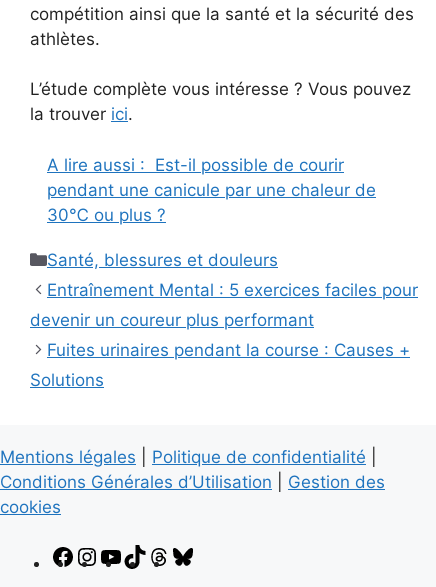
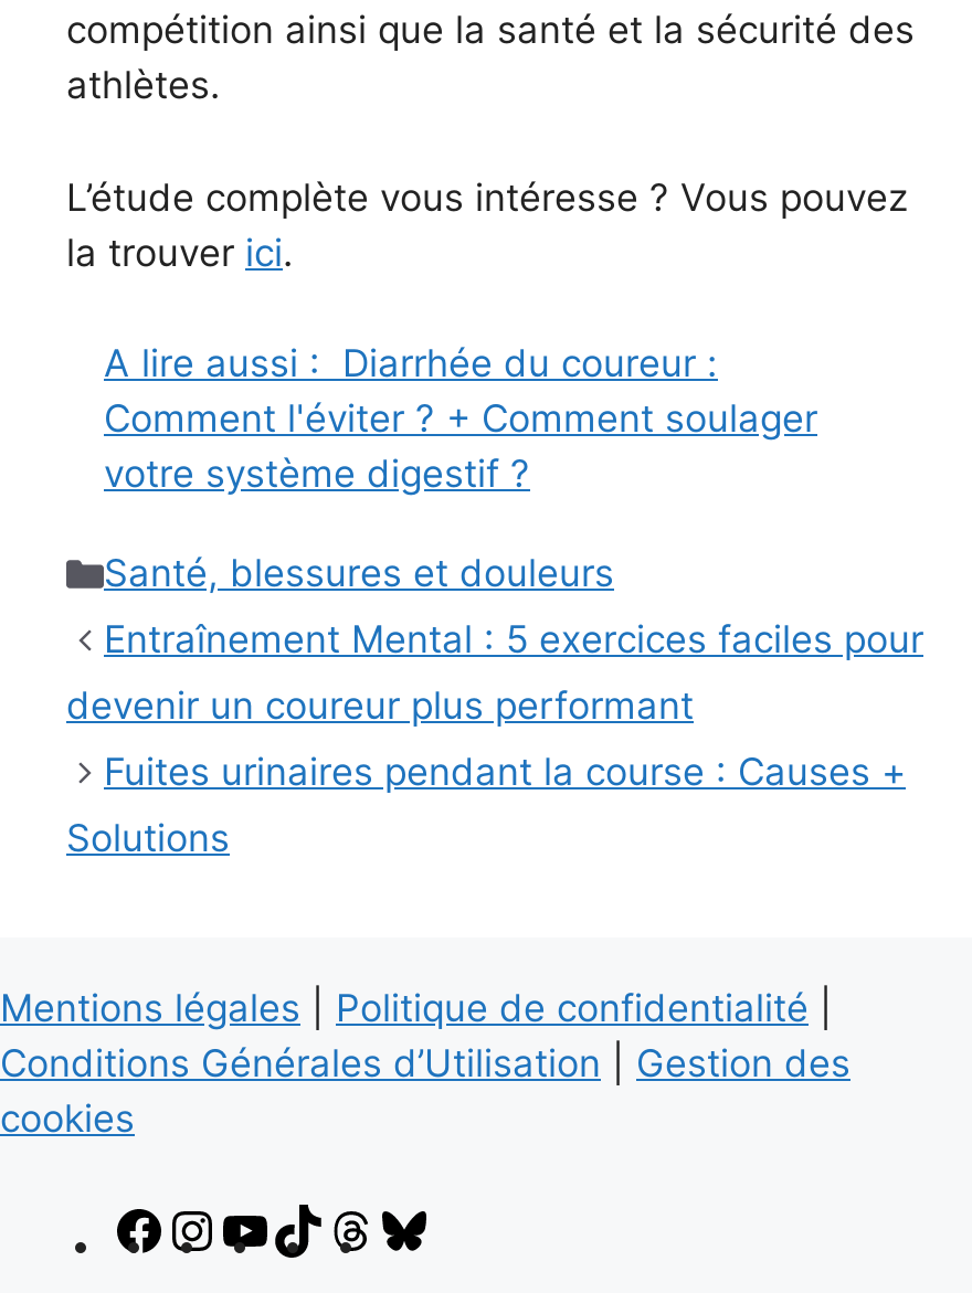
[47,155,376,225] A lire aussi : Est-il possible de courir | pendant une canicule par une chaleur de | 30℃ ou plus ? -> [104,342,817,497] A lire aussi : Diarrhée du coureur : | Comment l'éviter ? + Comment soulager | votre système digestif ?

